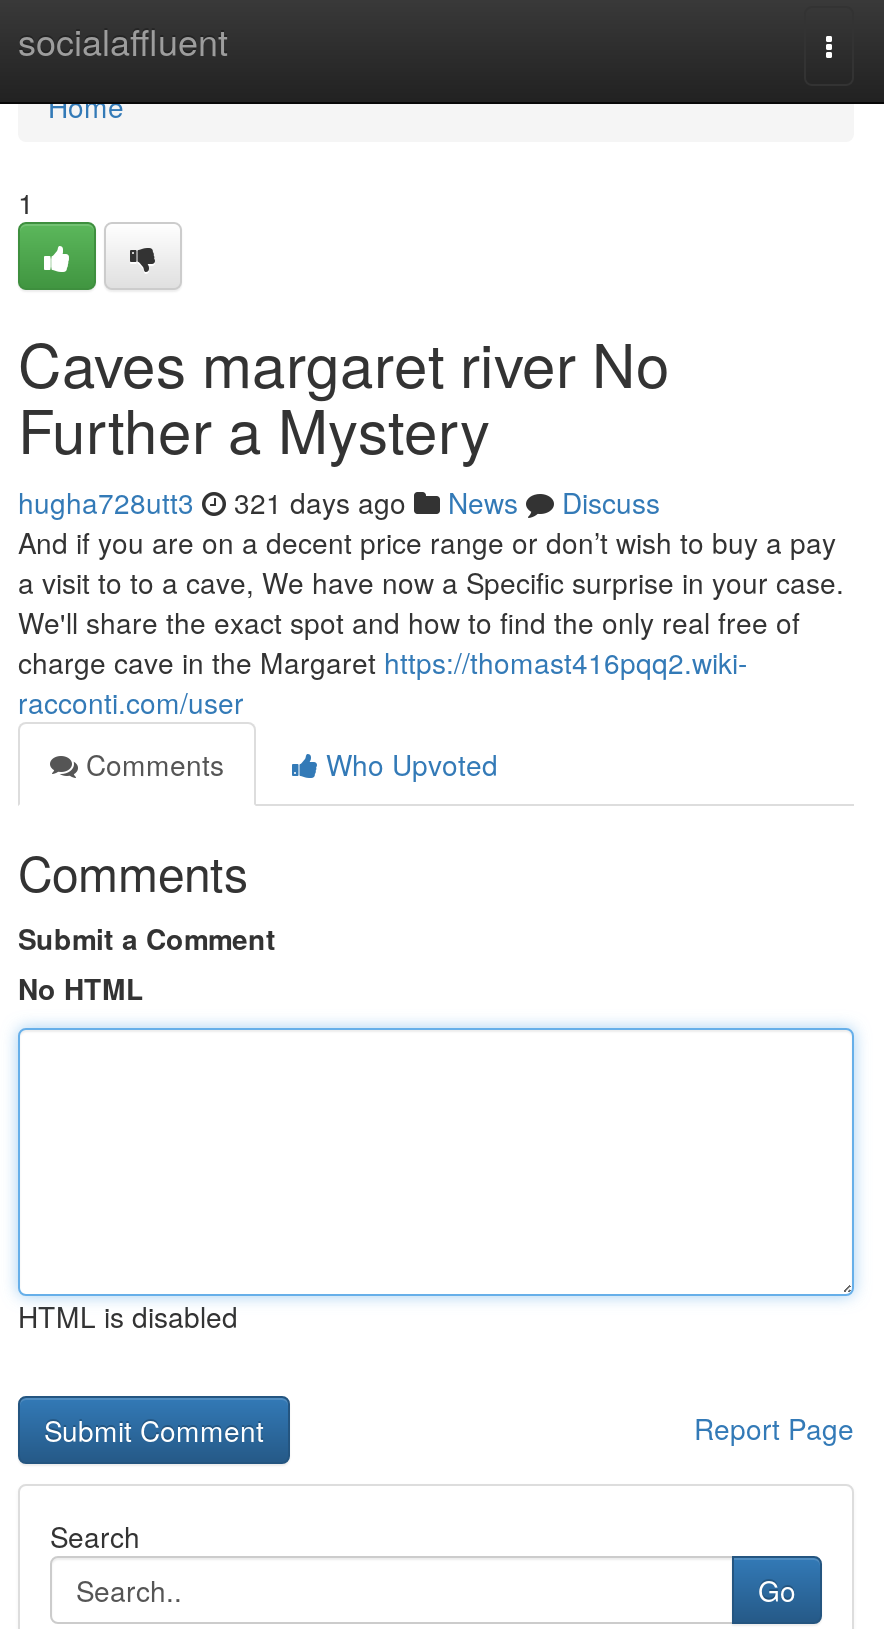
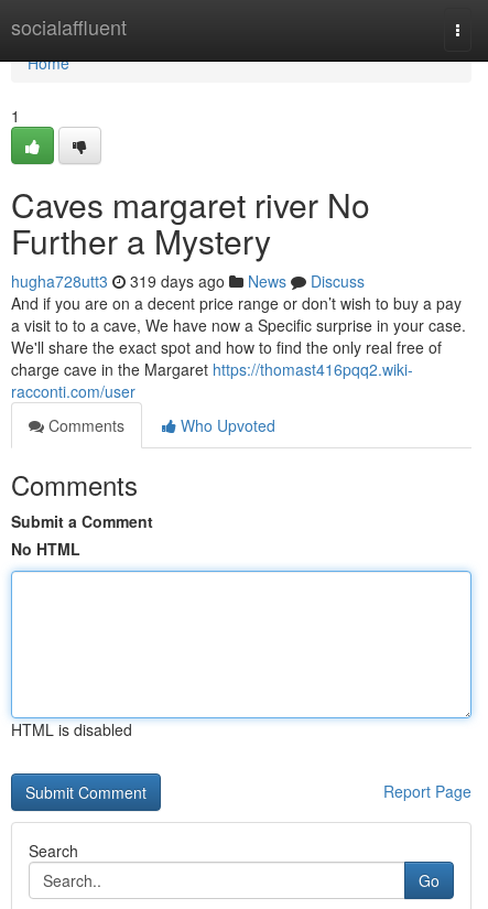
[18,482,660,522] hugha728utt3 321 days ago News Discuss -> [11,270,365,292] hugha728utt3 319 days ago News Discuss

